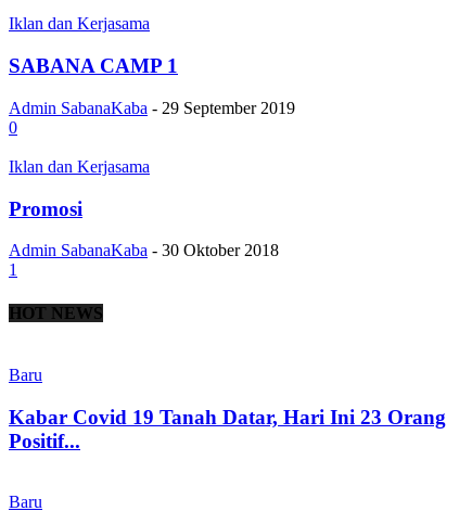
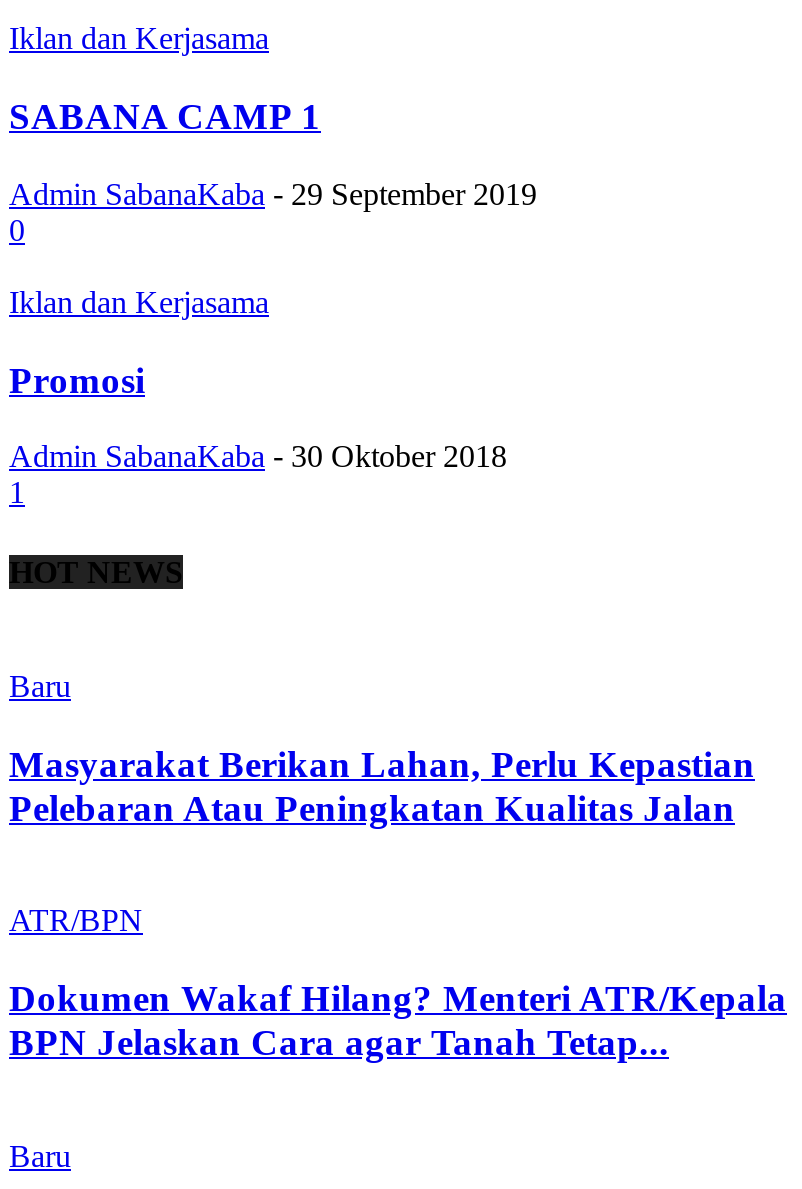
[9,405,446,452] Kabar Covid 19 Tanah Datar, Hari Ini 23 Orang | Positif... -> [9,742,787,1063] Masyarakat Berikan Lahan, Perlu Kepastian | Pelebaran Atau Peningkatan Kualitas Jalan | ATR/BPN | Dokumen Wakaf Hilang? Menteri ATR/Kepala | BPN Jelaskan Cara agar Tanah Tetap...

